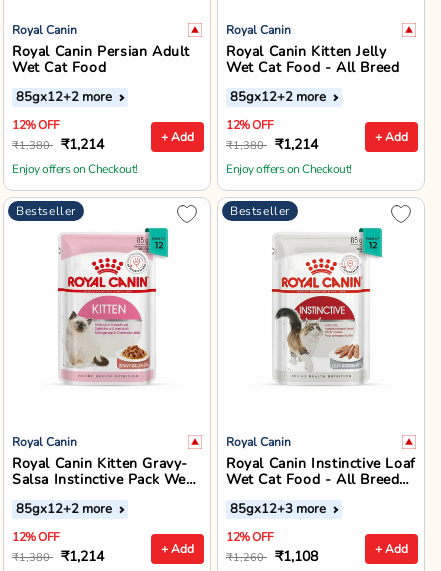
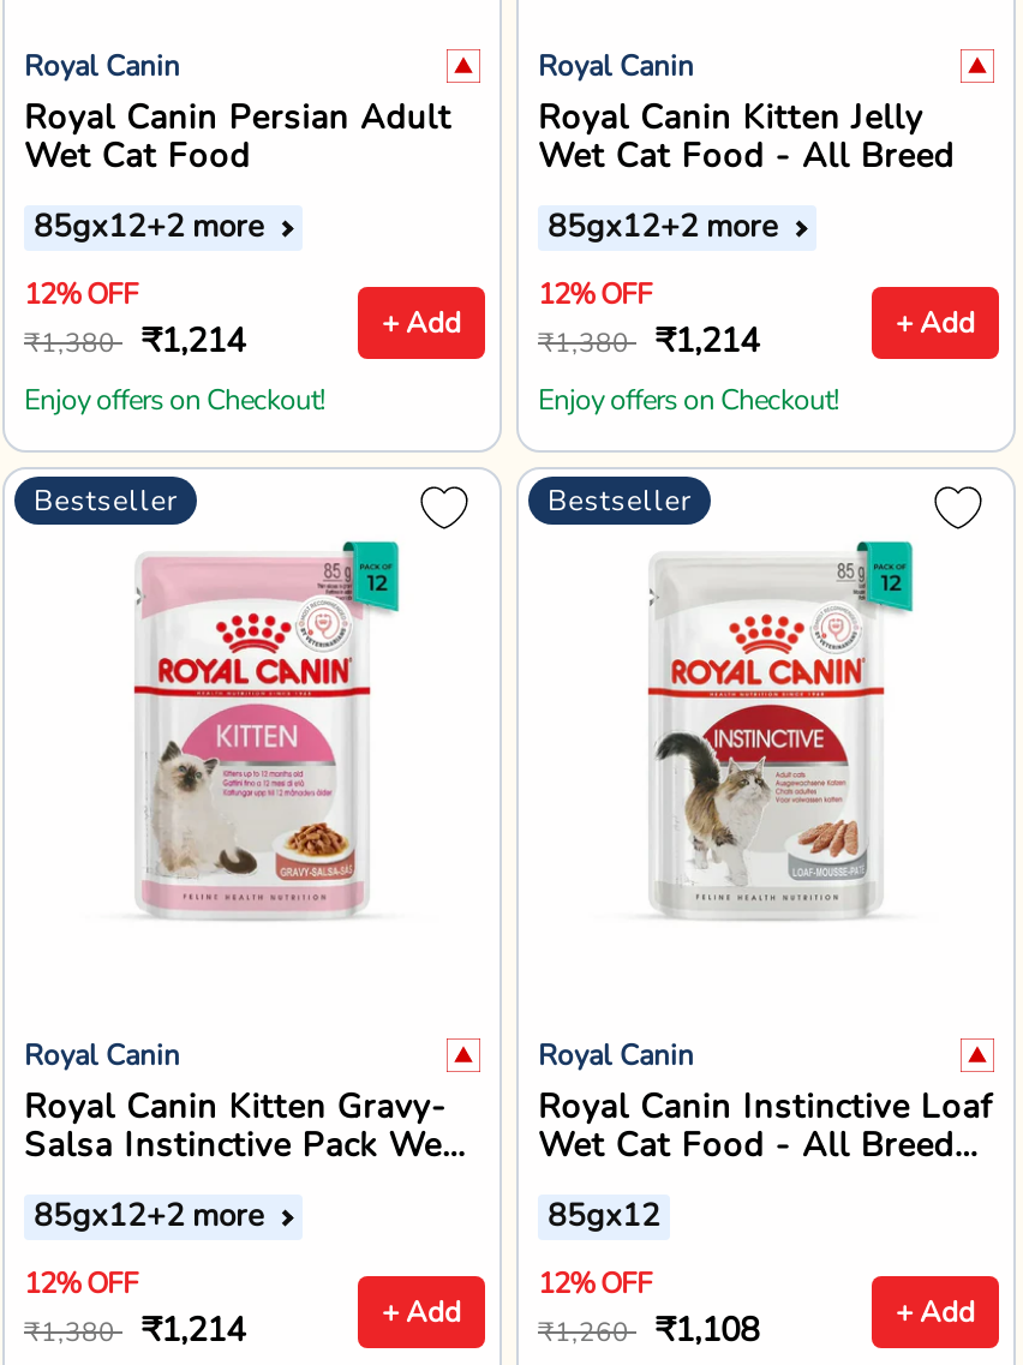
[230,500,329,518] 85gx12+3 more -> [548,1195,660,1238] 85gx12

